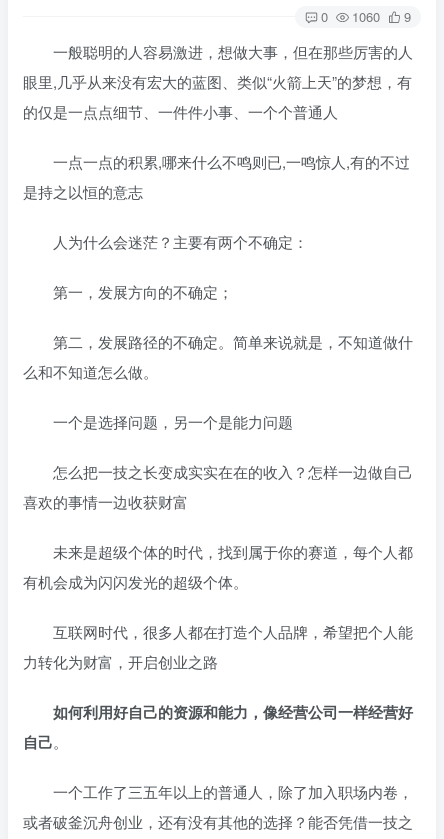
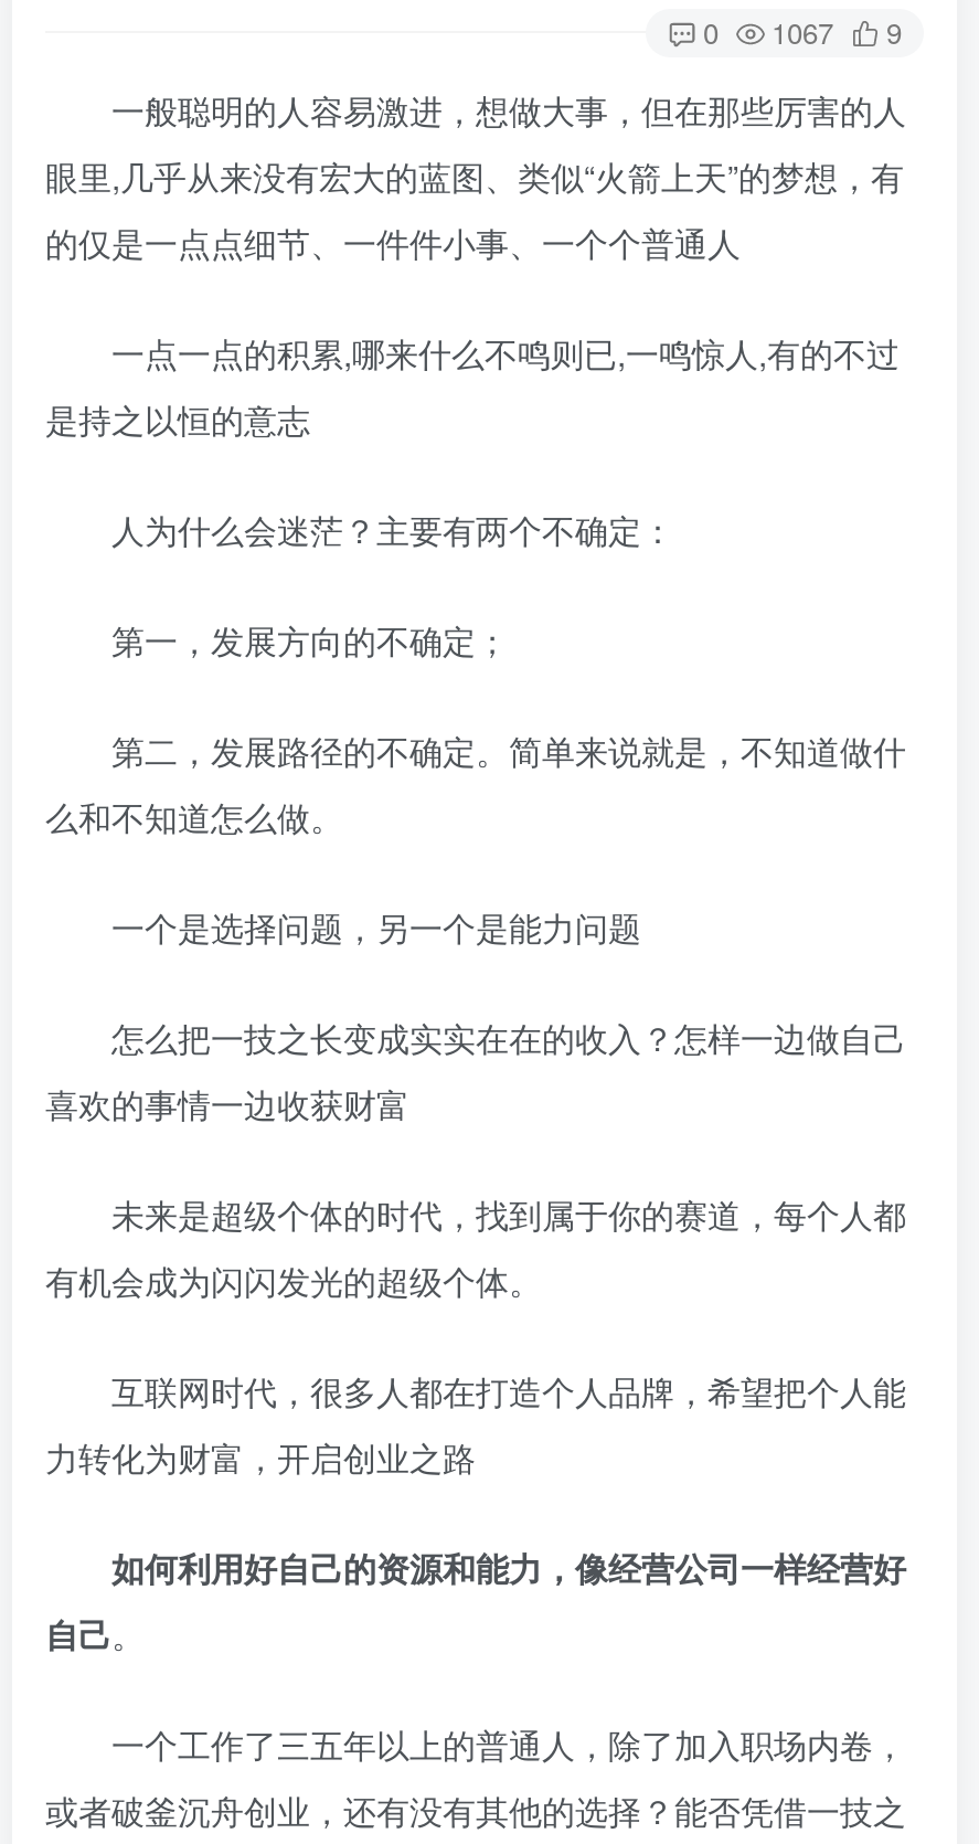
[321,7,411,26] 0 1060 9 -> [703,11,902,53] 0 1067 9

